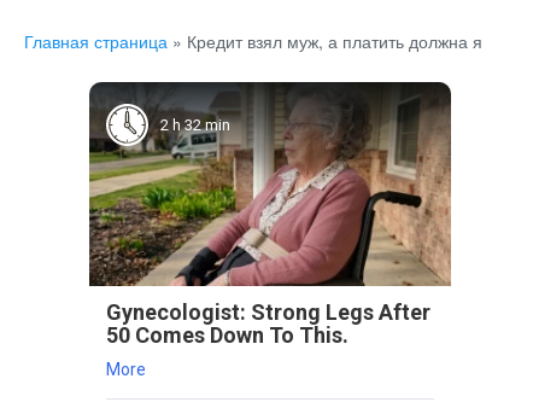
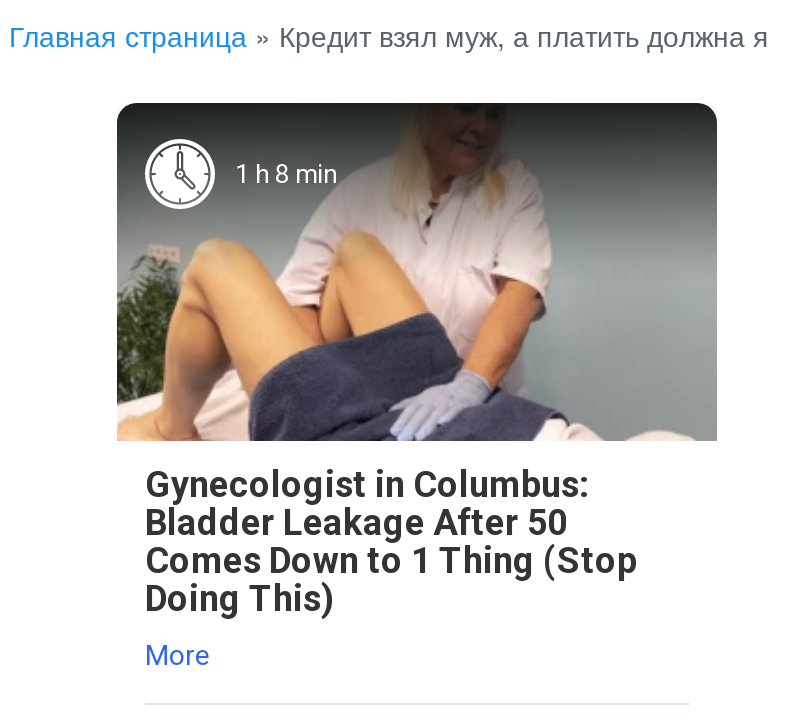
[88,99,451,287] [image] | 2 h 32 min -> [117,129,717,443] [image] | 1 h 8 min
[106,299,430,347] Gynecologist: Strong Legs After | 50 Comes Down To This. -> [145,463,637,619] Gynecologist in Columbus: | Bladder Leakage After 50 | Comes Down to 1 Thing (Stop | Doing This)

